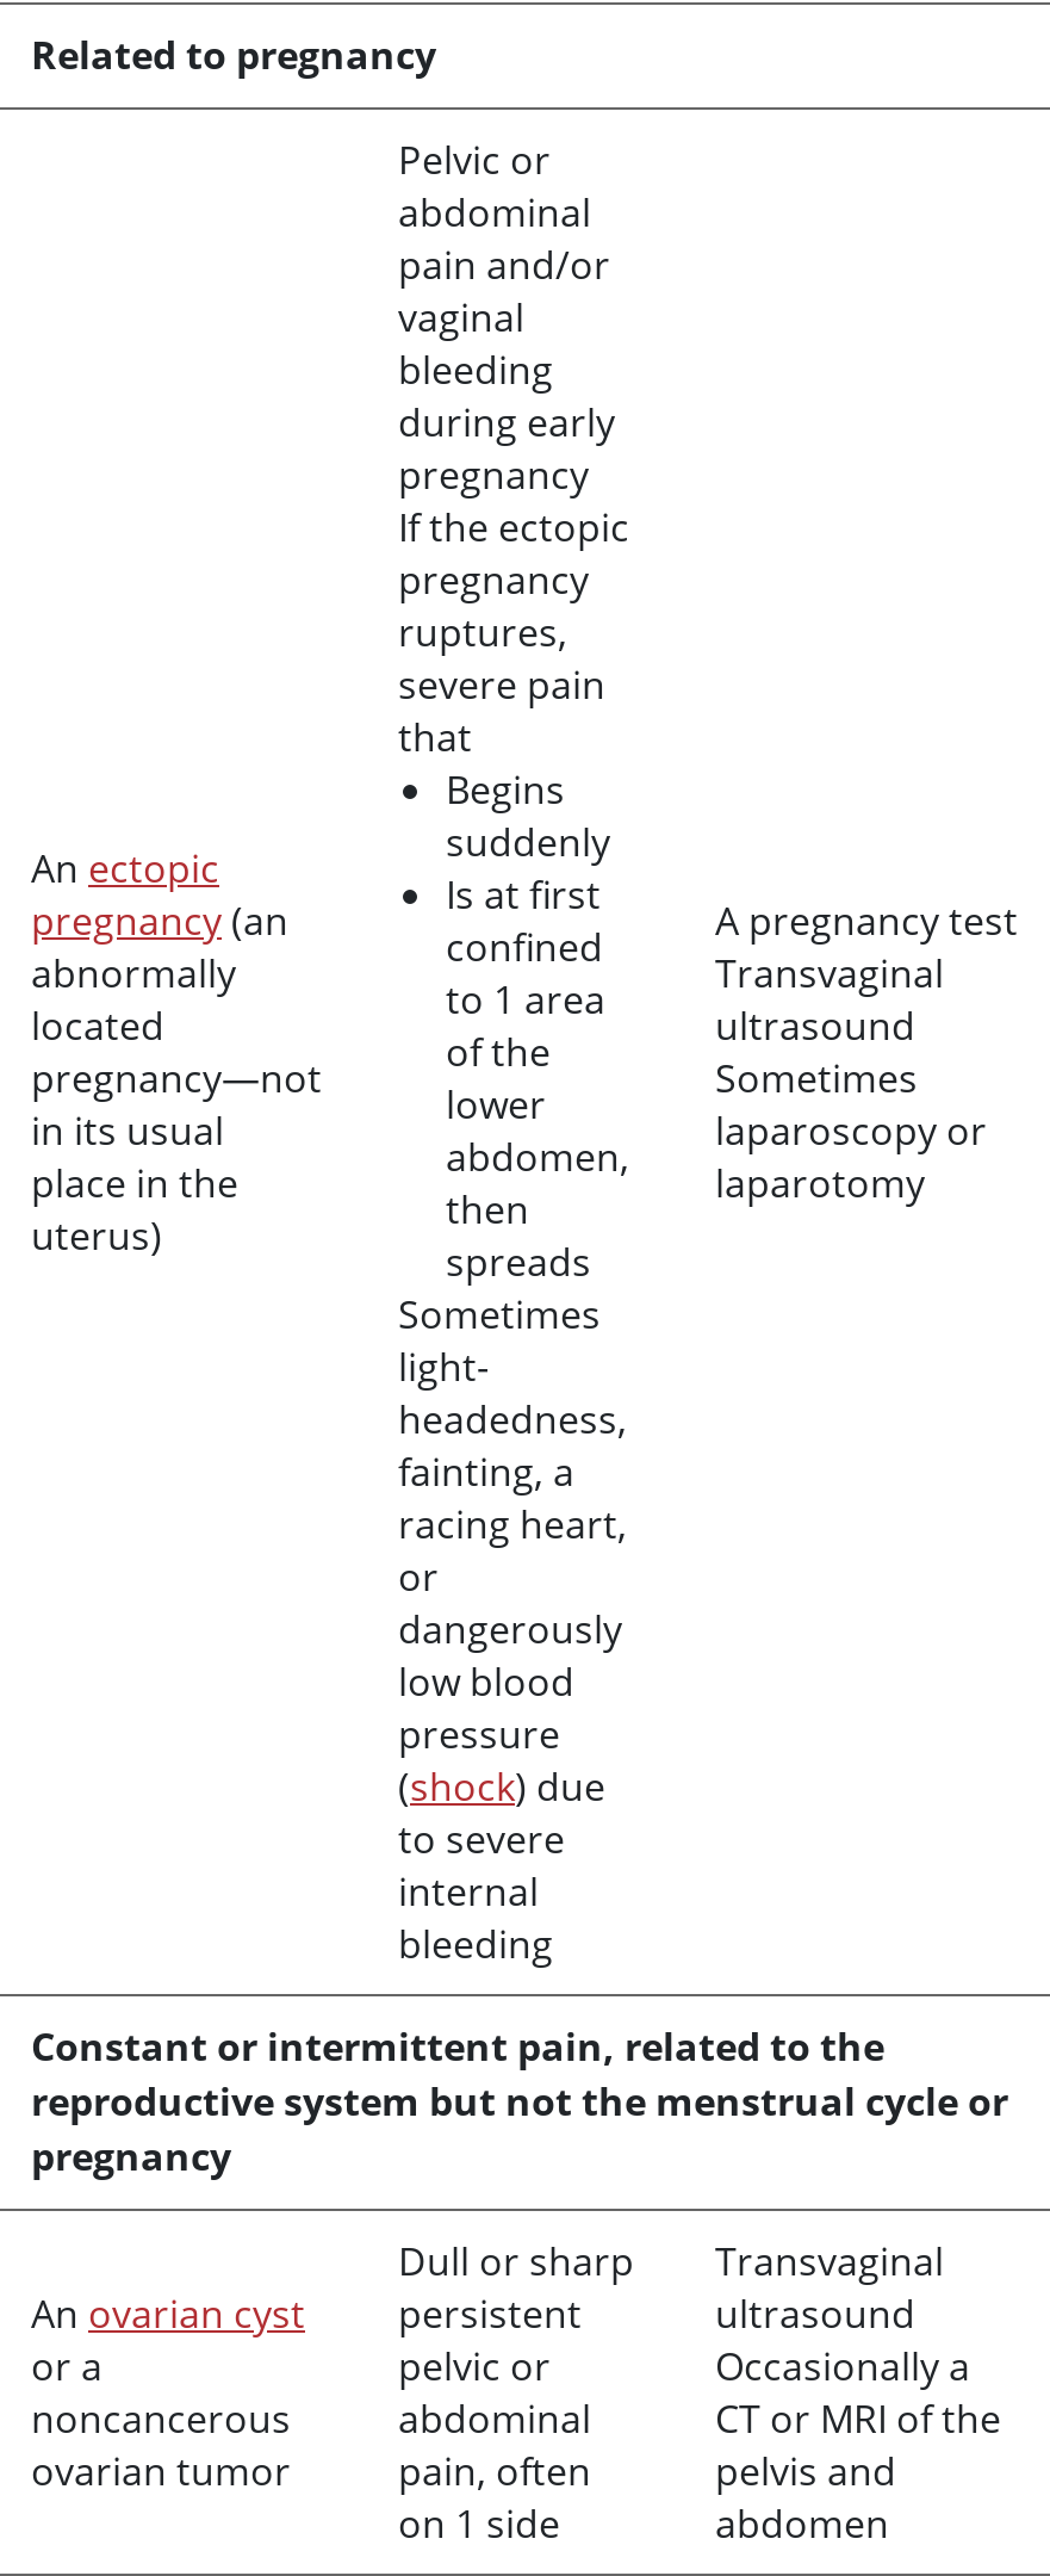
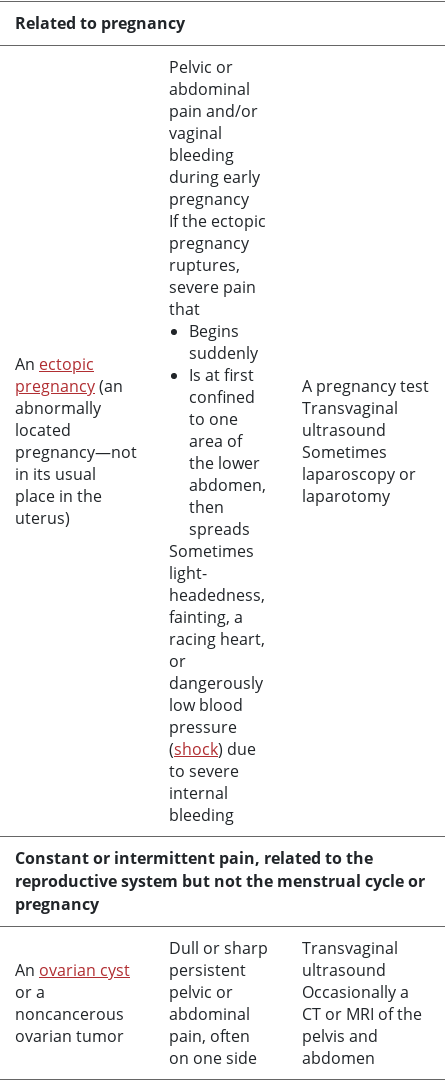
[446,973,605,1131] to 1 area | of the | lower -> [189,408,260,474] to one | area of | the lower
[398,2497,560,2550] on 1 side -> [169,1047,257,1069] on one side

